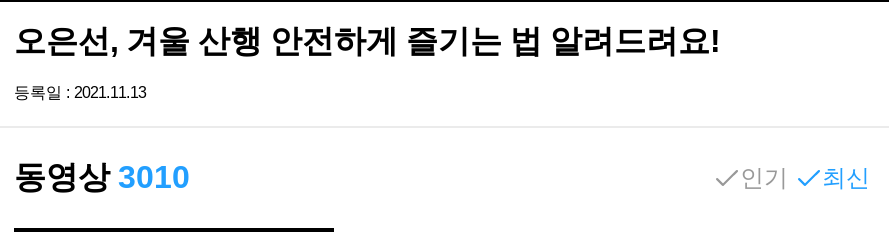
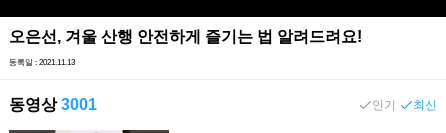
[14,160,190,194] 동영상 3010 -> [9,96,97,113] 동영상 3001

